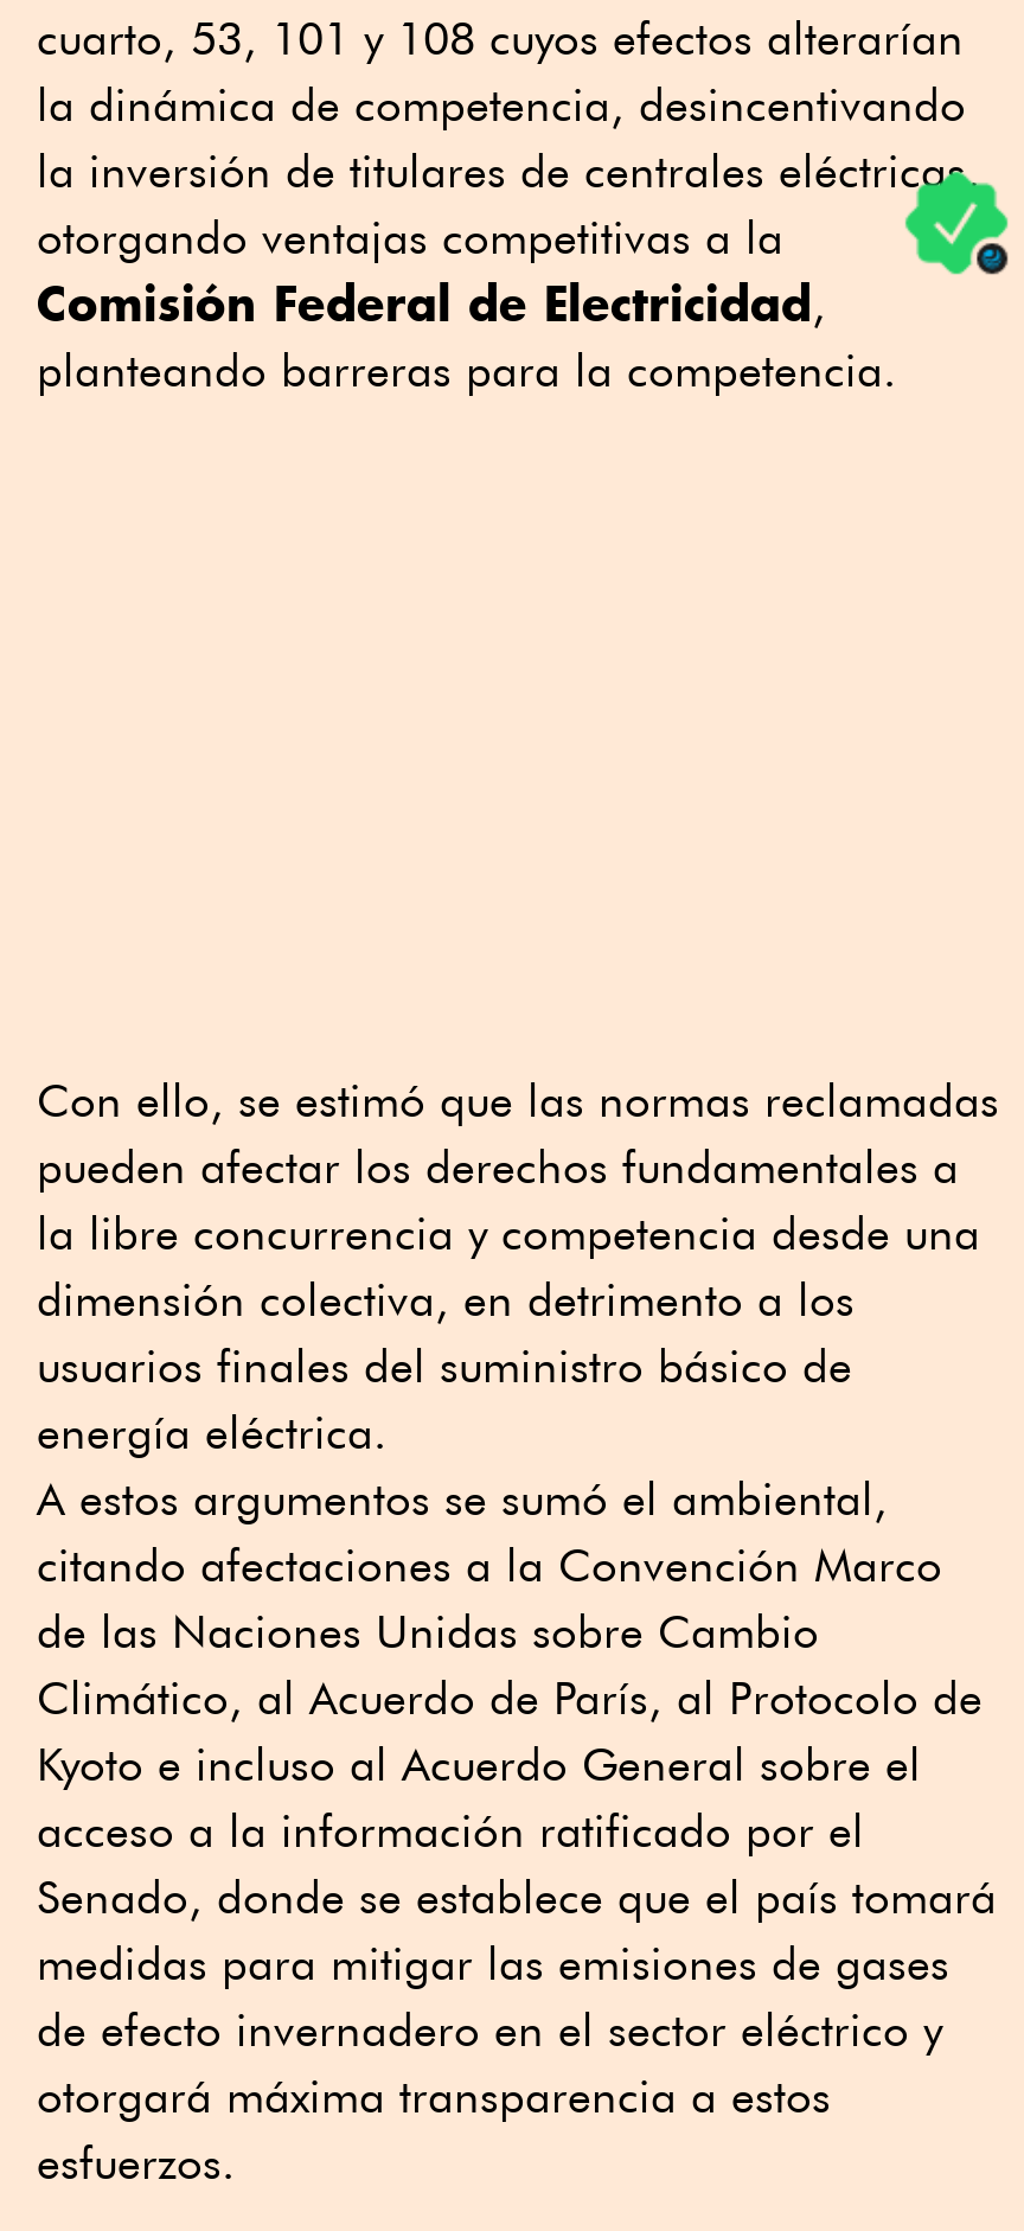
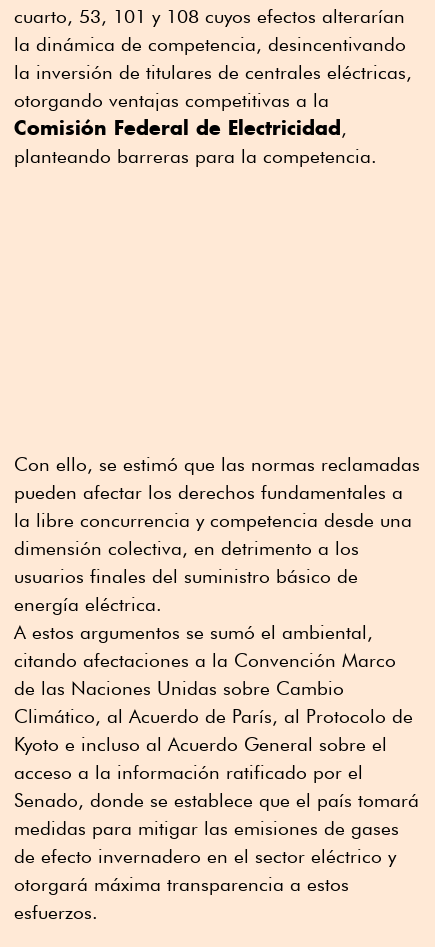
[902,183,1011,277] [image] -> none

